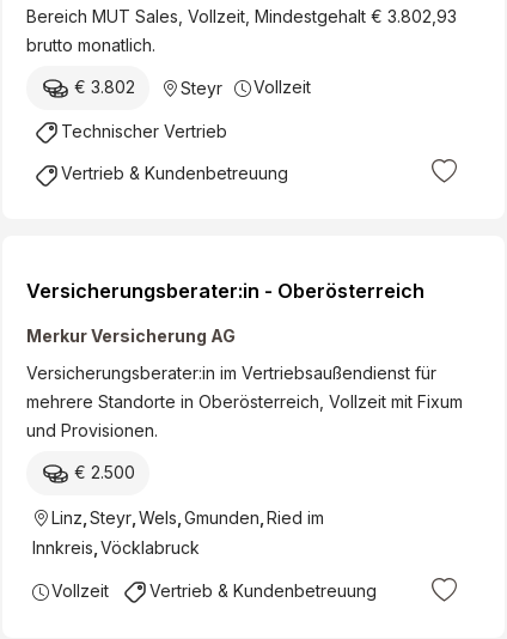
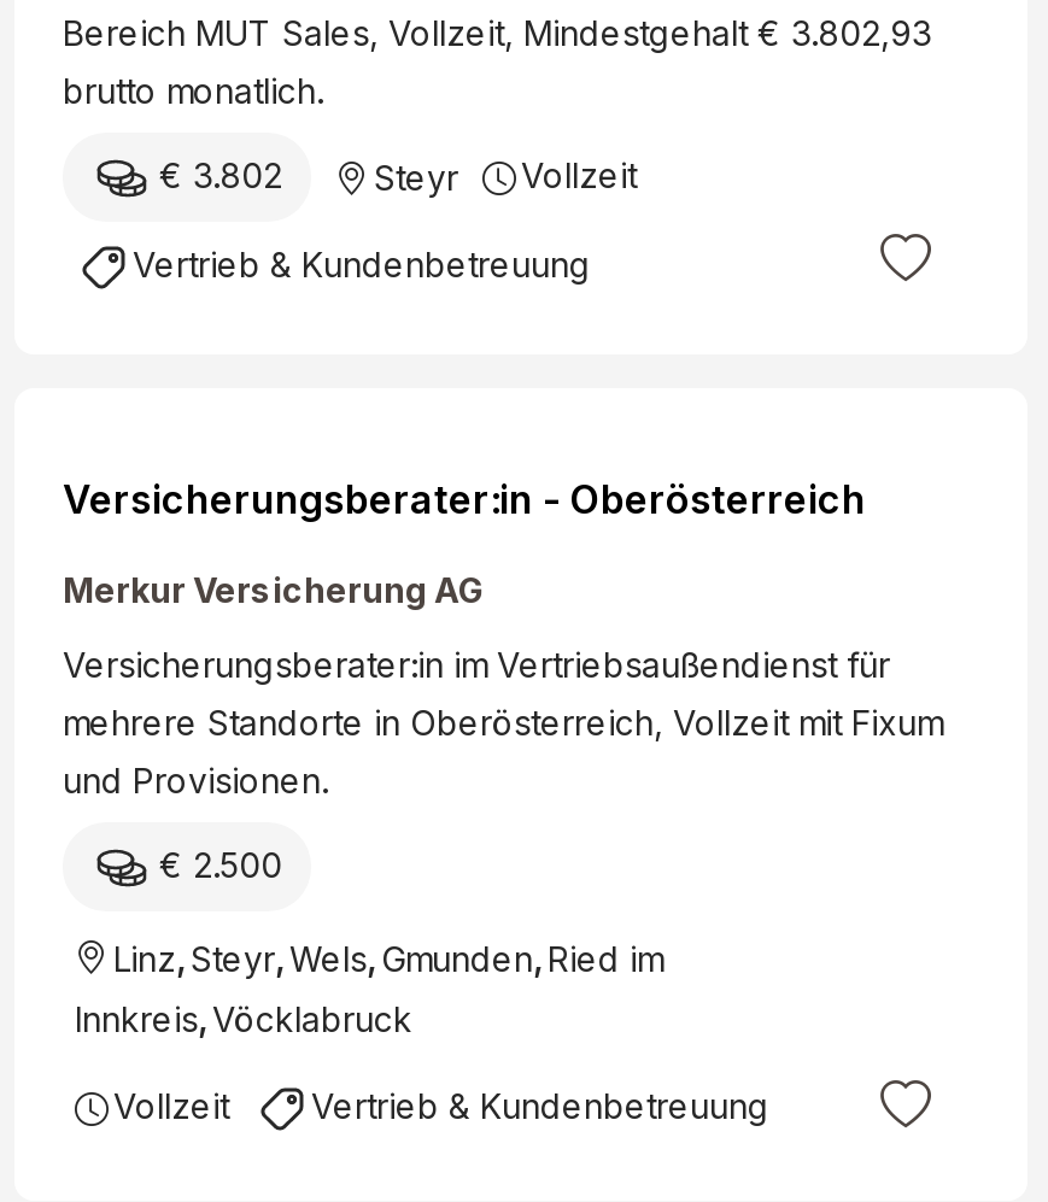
[61,121,227,141] Technischer Vertrieb -> none

